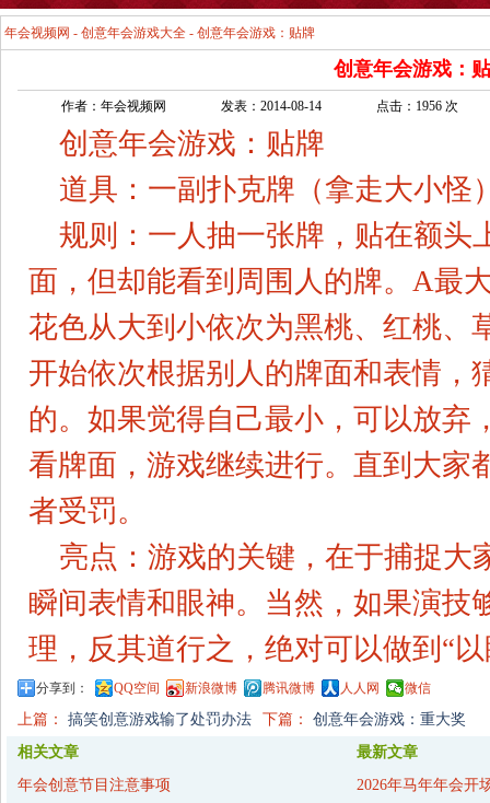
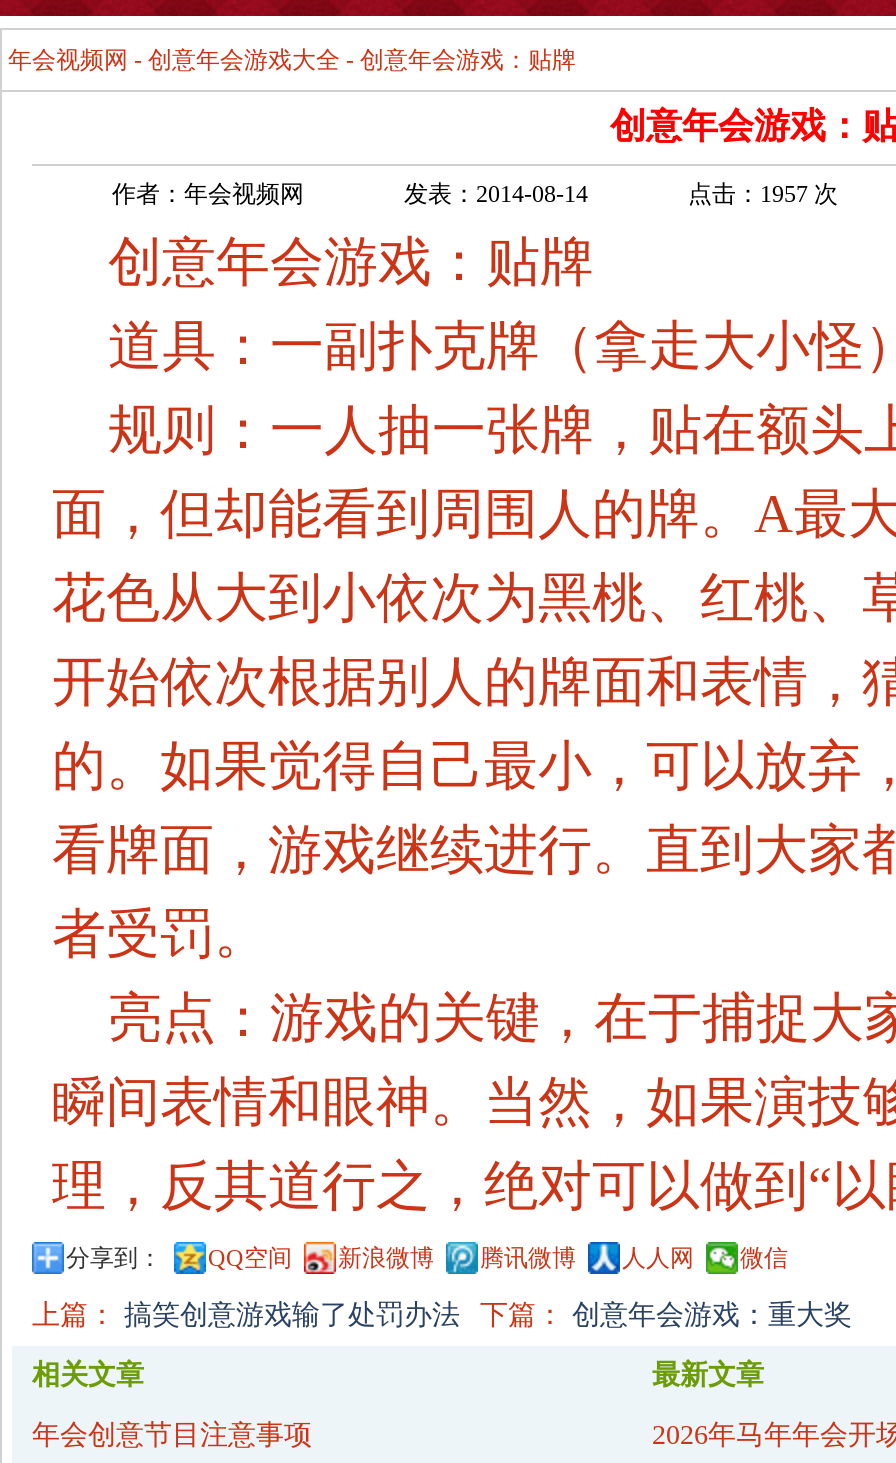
[376,98,458,114] 点击：1956 次 -> [688,180,838,208] 点击：1957 次

